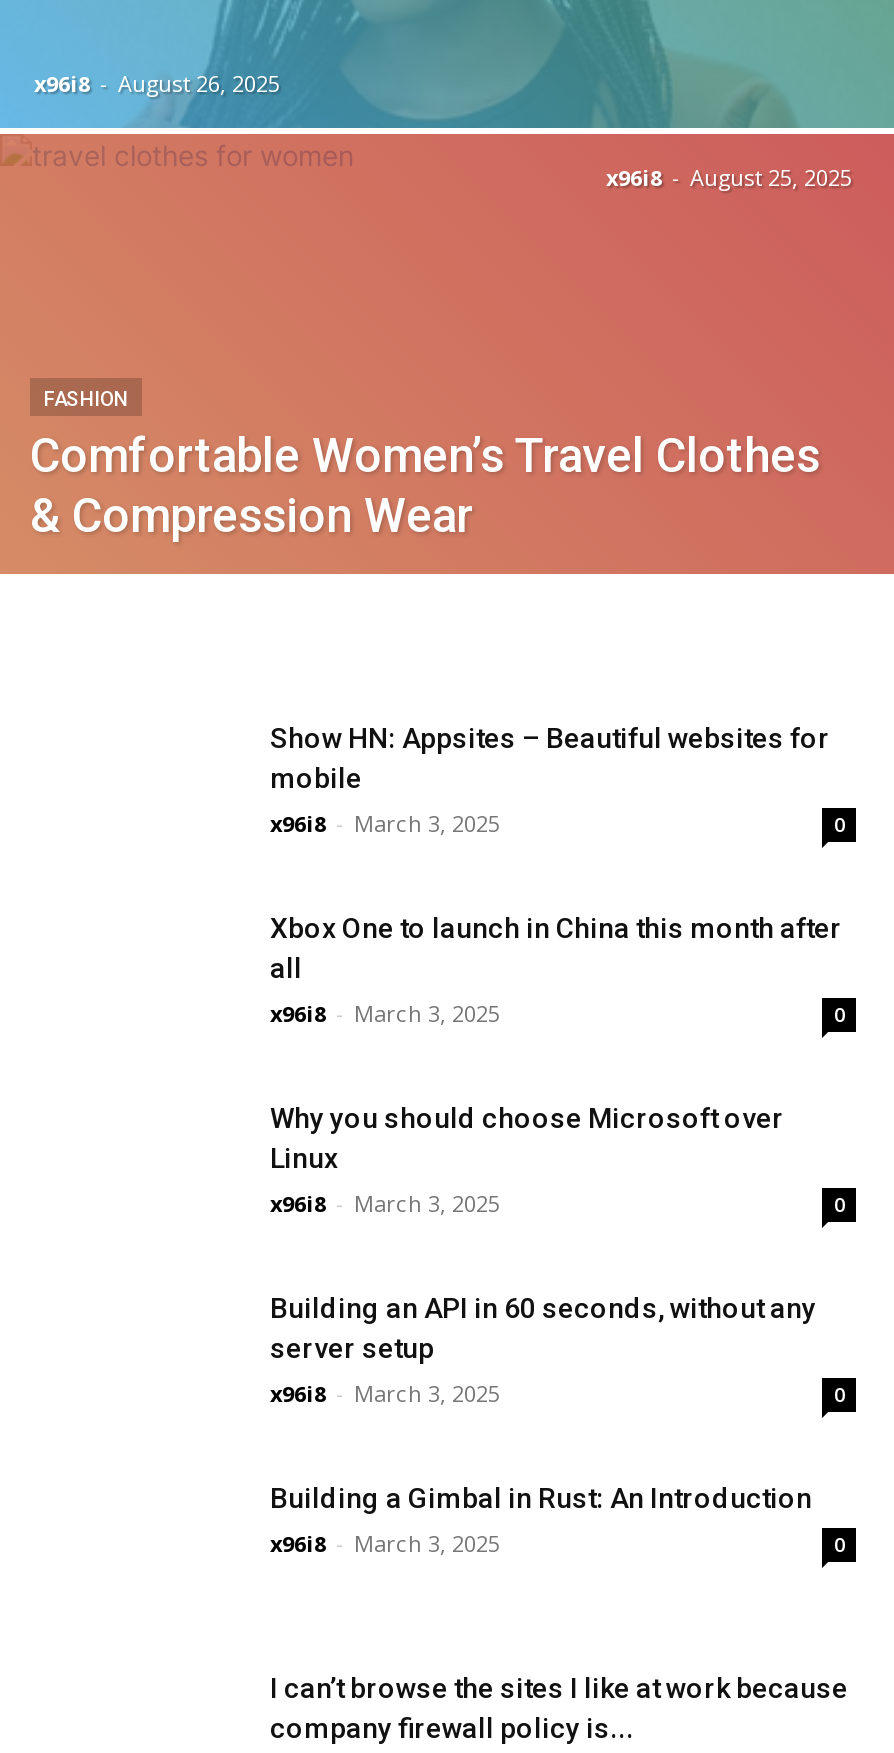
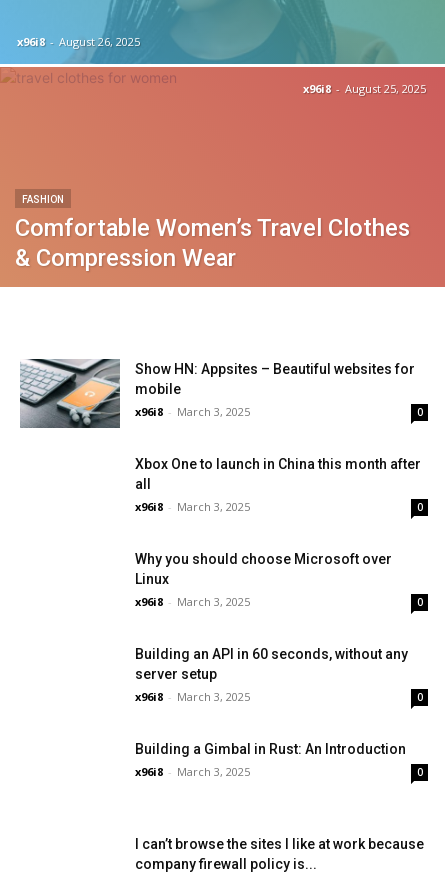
none -> [19,358,121,429] [image]

